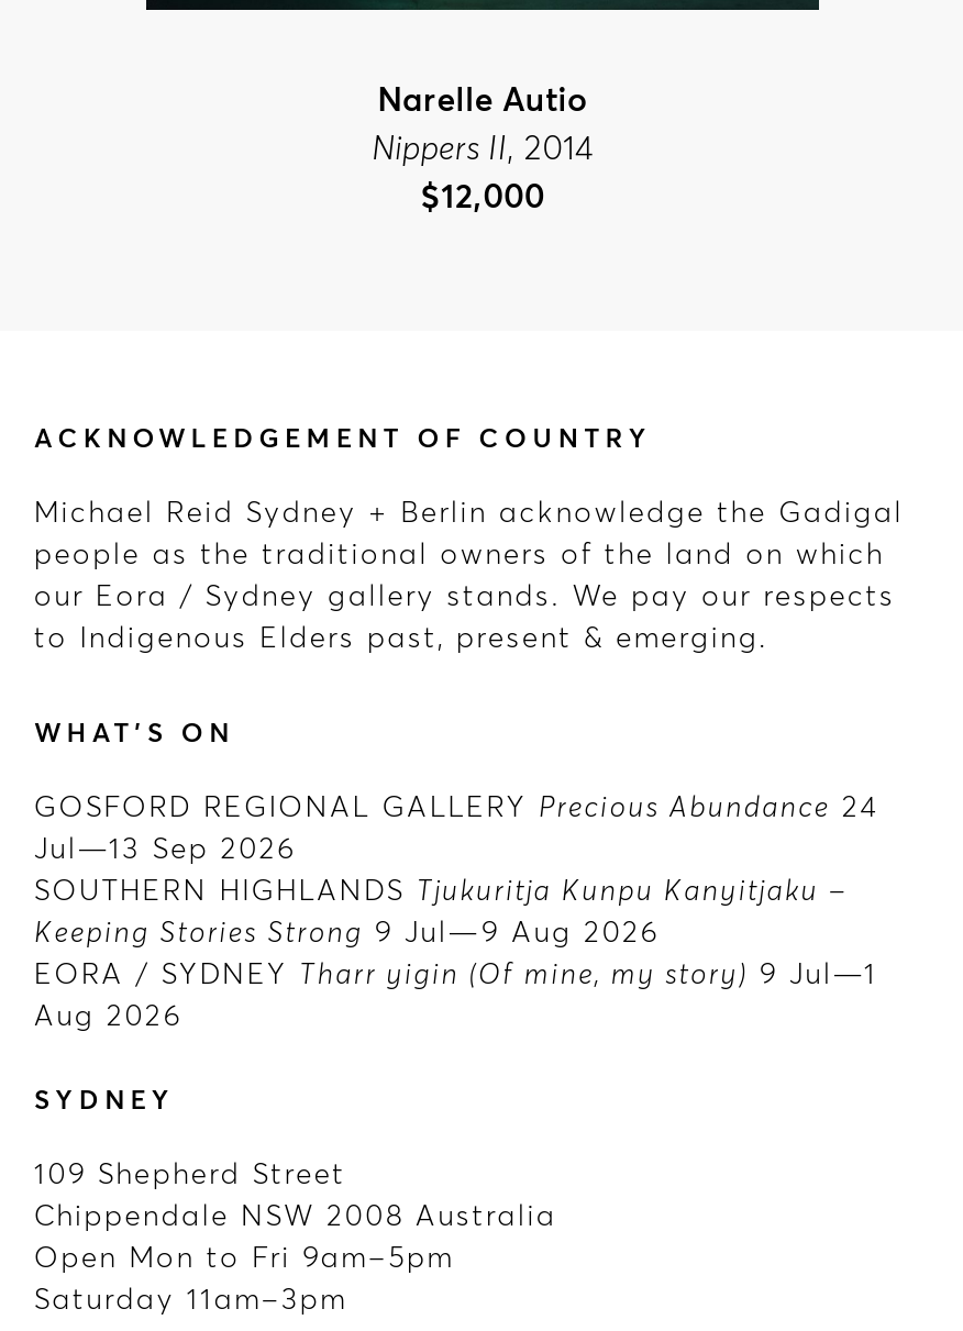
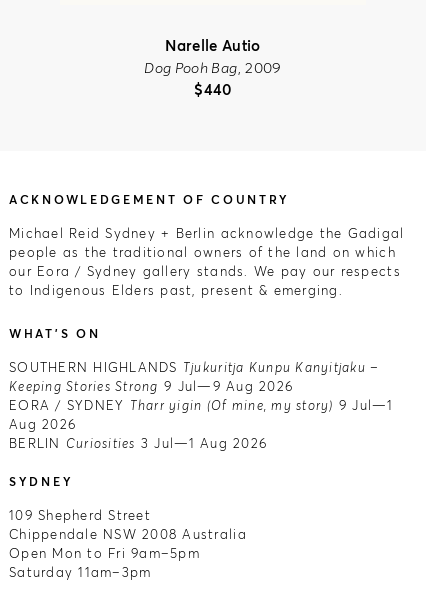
[372,127,593,217] Nippers II, 2014 | $12,000 -> [144,58,282,99] Dog Pooh Bag, 2009 | $440
[34,789,878,866] GOSFORD REGIONAL GALLERY Precious Abundance 24 | Jul—13 Sep 2026 -> none
moved [34,872,878,1033] -> [9,359,393,432]: SOUTHERN HIGHLANDS Tjukuritja Kunpu Kanyitjaku – | Keeping Stories Strong 9 Jul—9 Aug 2026 | EORA / SYDNEY Tharr yigin (Of mine, my story) 9 Jul—1 | Aug 2026
none -> [9,435,267,451] BERLIN Curiosities 3 Jul—1 Aug 2026

